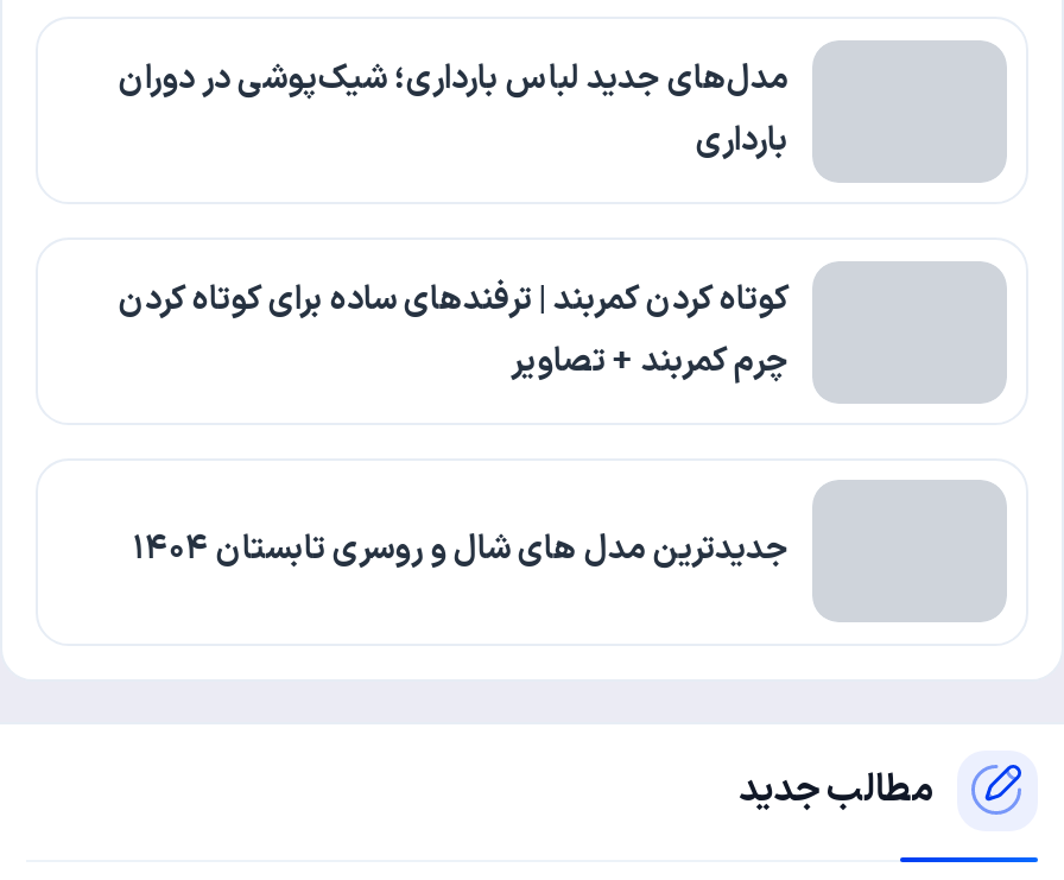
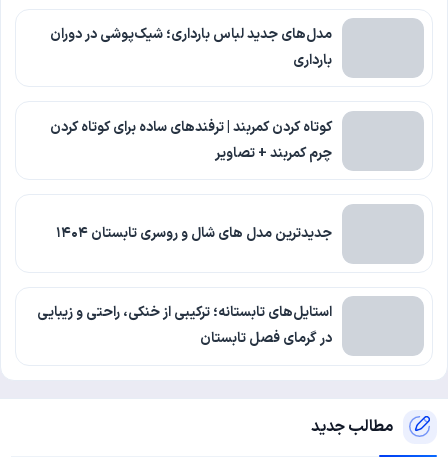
none -> [37,302,332,349] استایل‌های تابستانه؛ ترکیبی از خنکی، راحتی و زیبایی | در گرمای فصل تابستان

